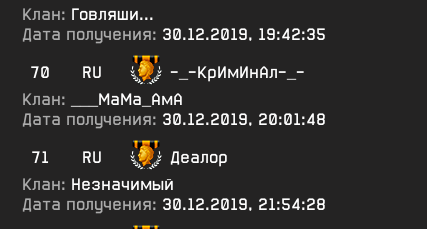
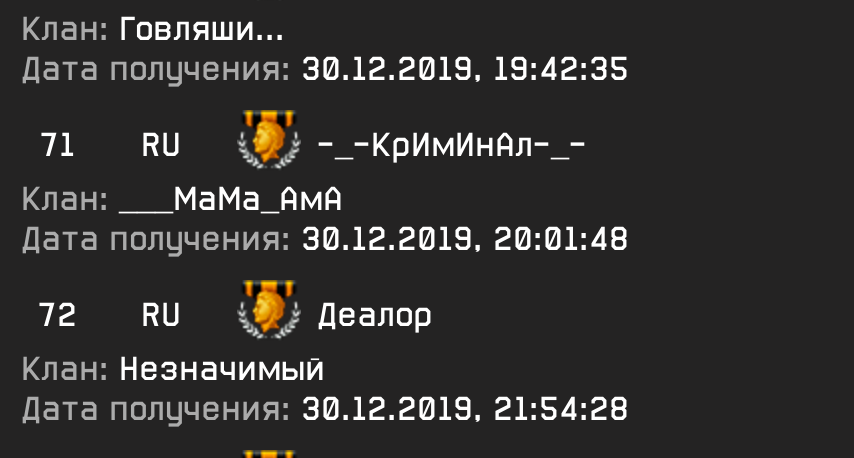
[30,62,102,83] 70 RU -> [39,124,181,166] 71 RU
[31,147,102,168] 71 RU -> [37,294,181,336] 72 RU

